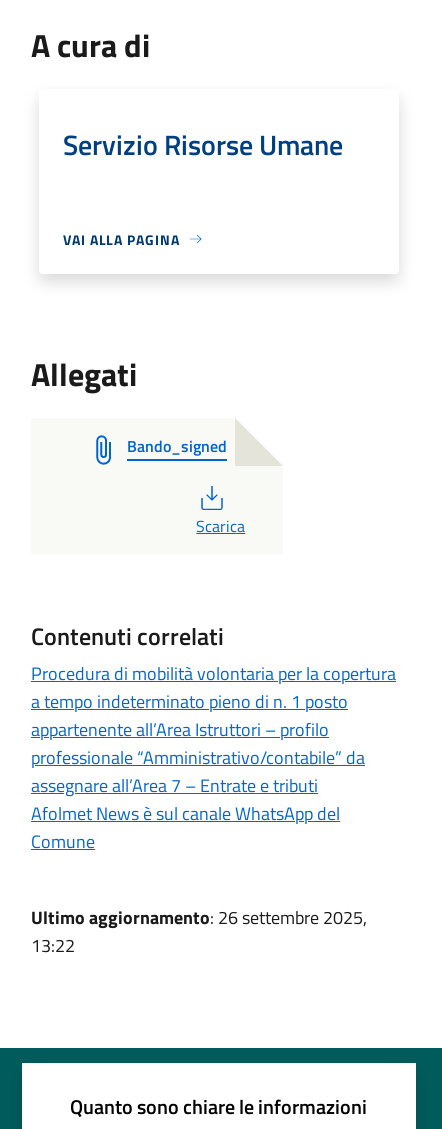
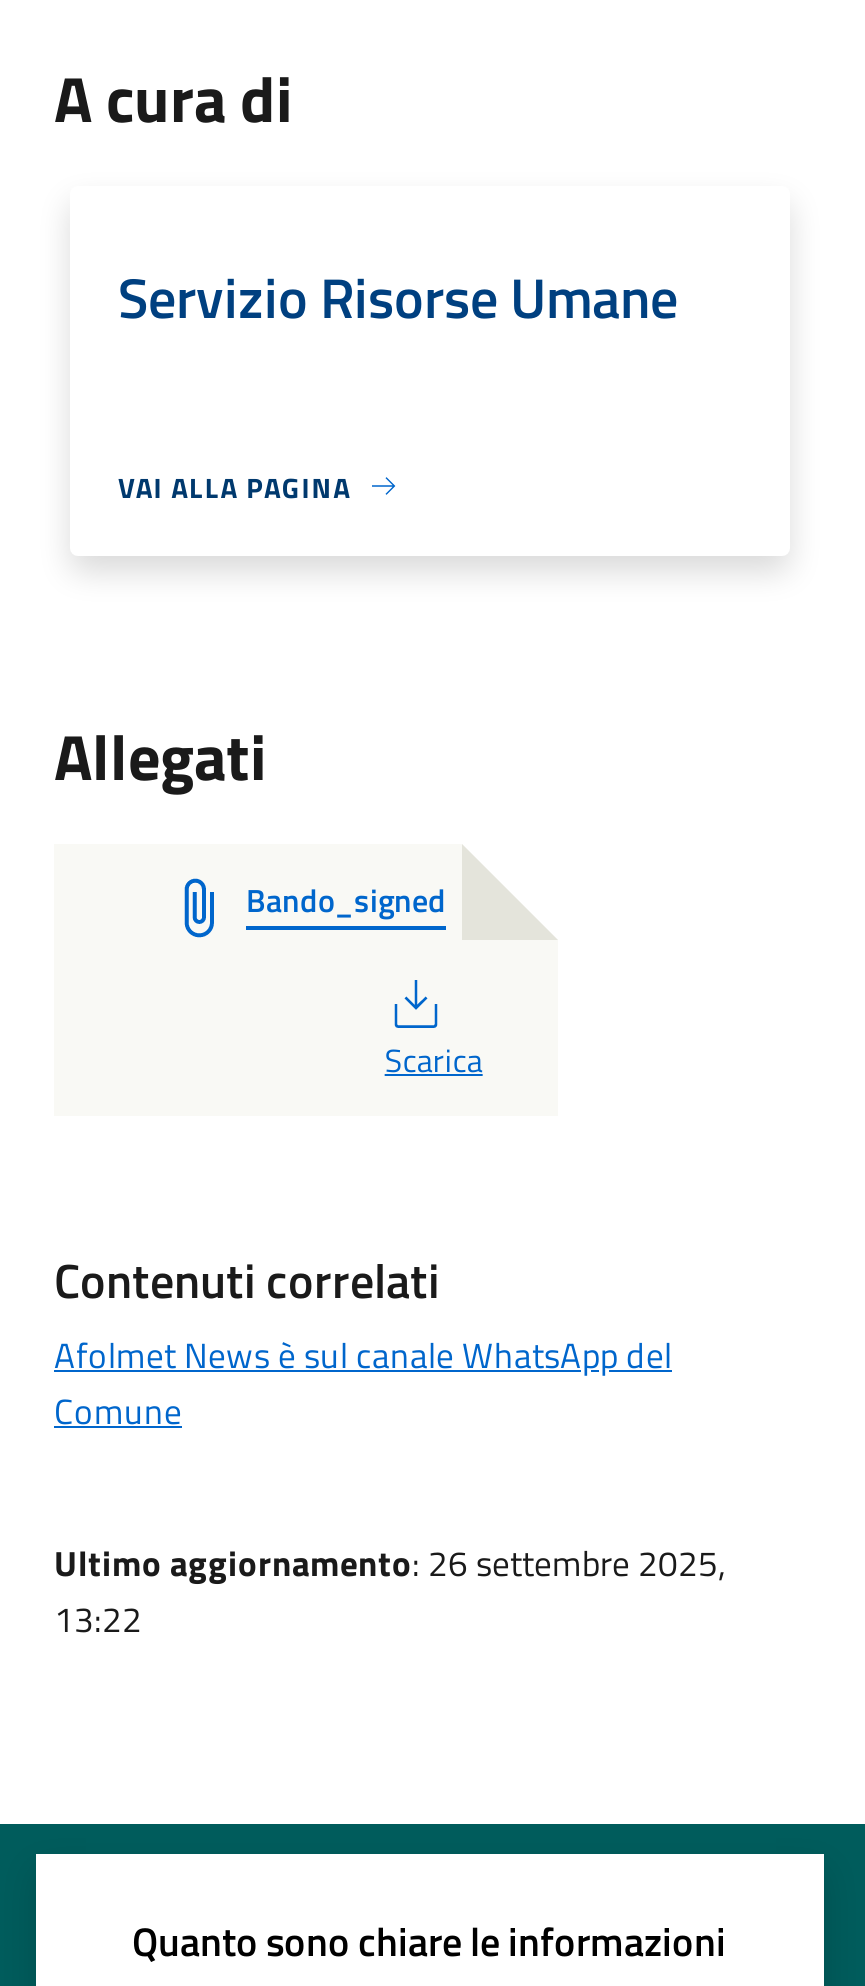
[31,660,396,799] Procedura di mobilità volontaria per la copertura | a tempo indeterminato pieno di n. 1 posto | appartenente all’Area Istruttori – profilo | professionale “Amministrativo/contabile” da | assegnare all’Area 7 – Entrate e tributi -> none

